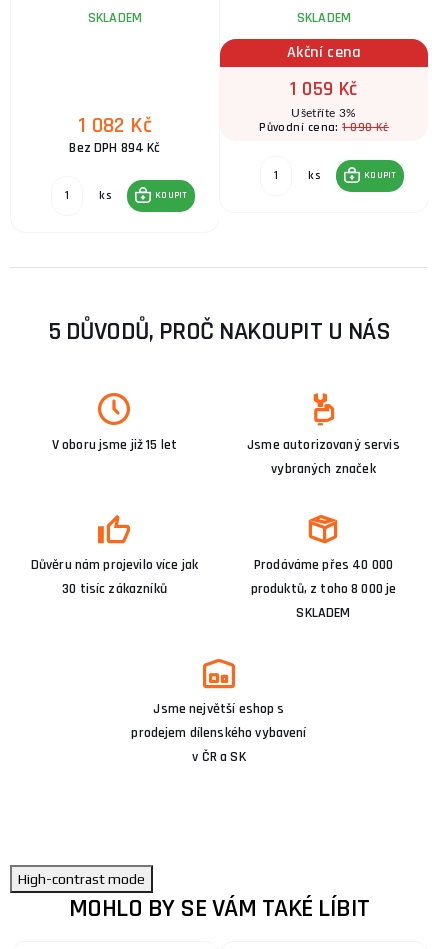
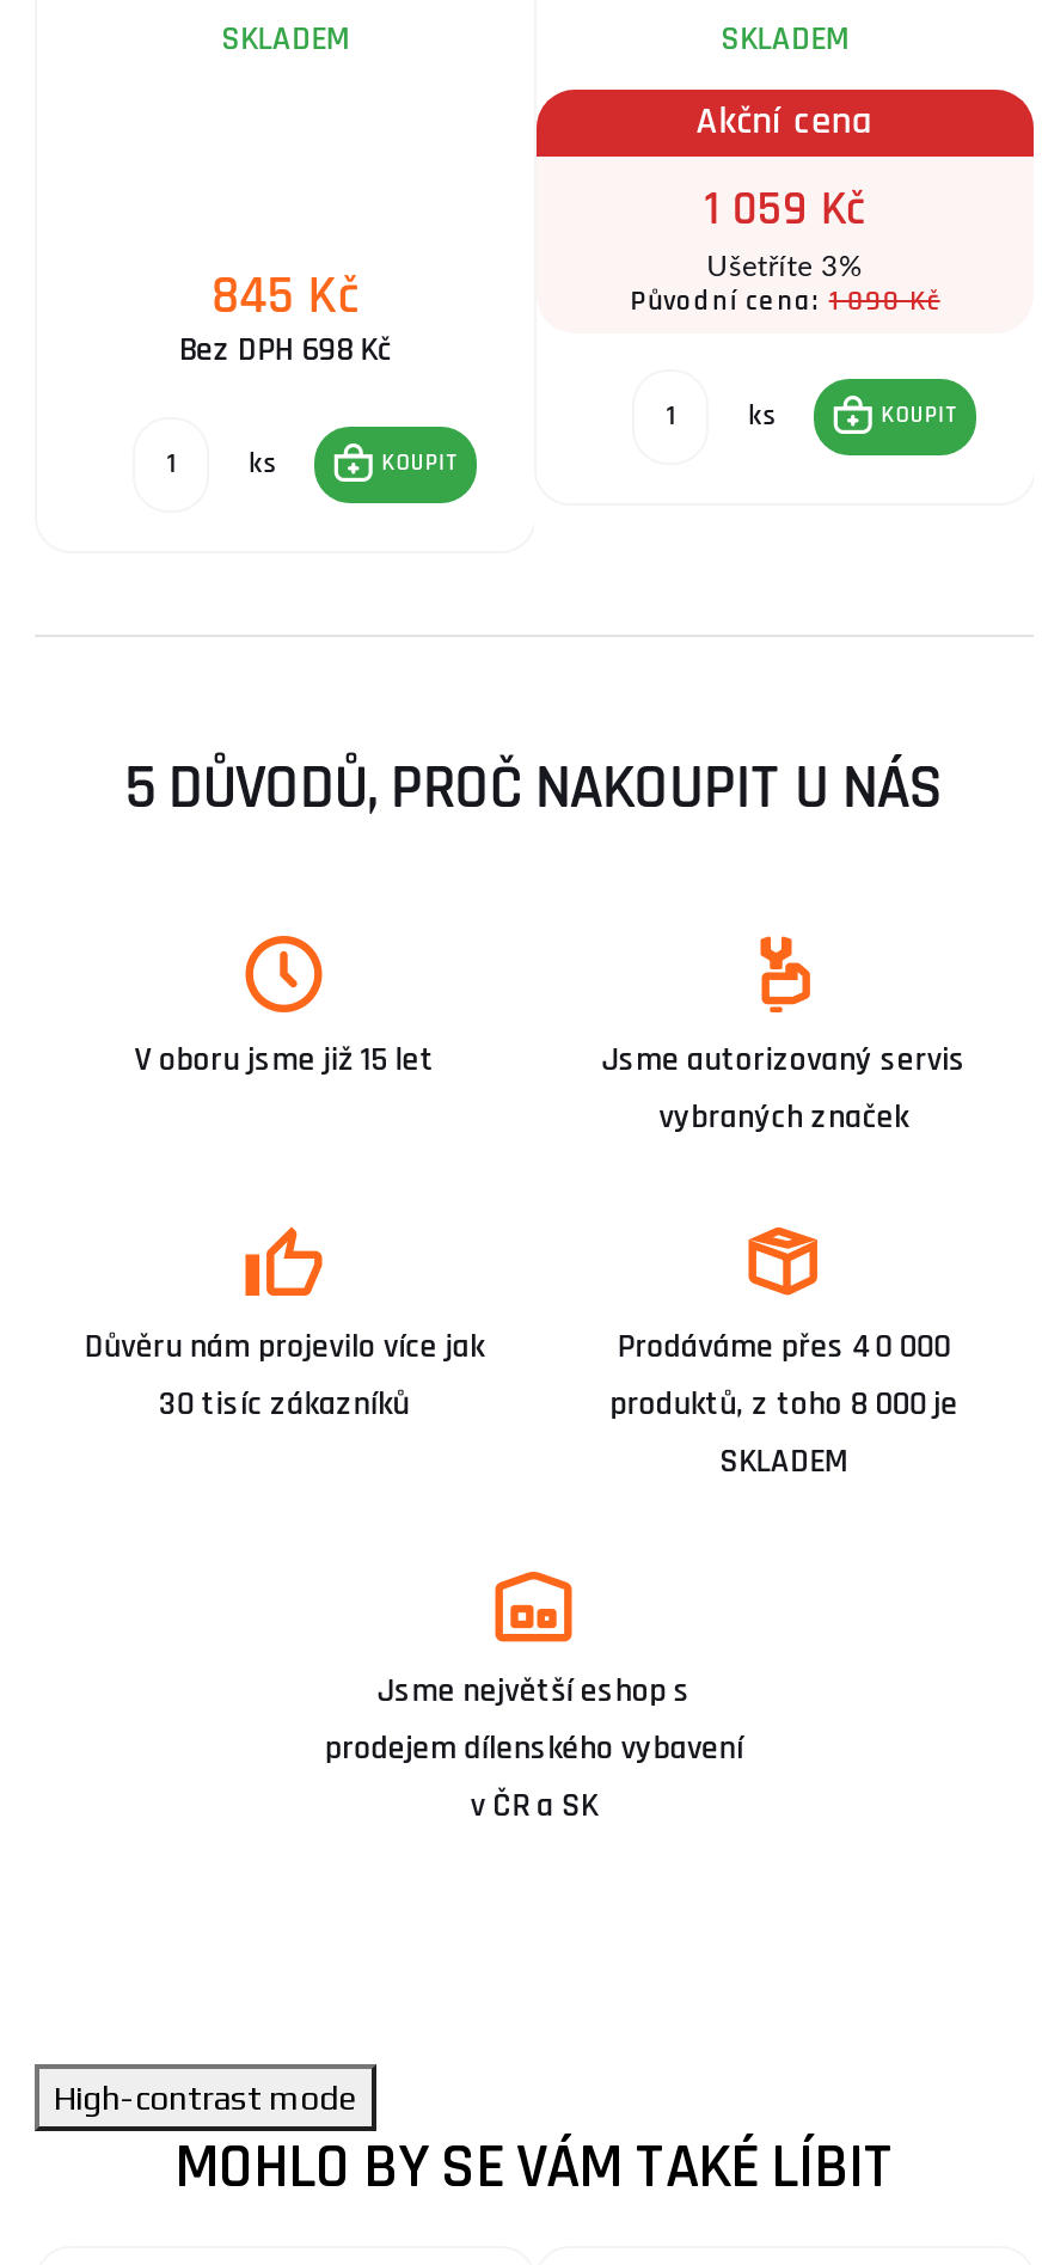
[78,112,152,140] 1 082 Kč -> [211,264,360,331] 845 Kč
[69,139,160,157] Bez DPH 894 Kč -> [179,328,392,371] Bez DPH 698 Kč

